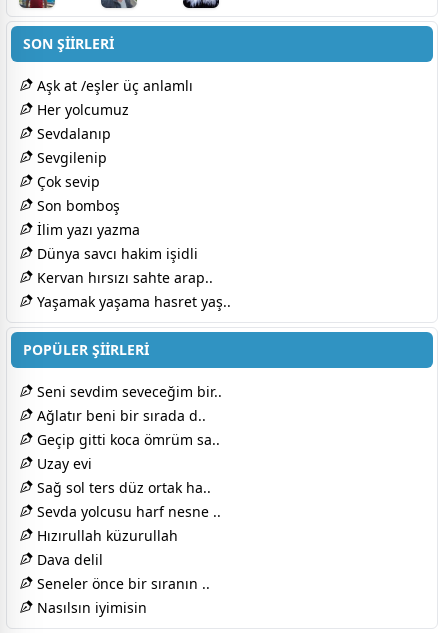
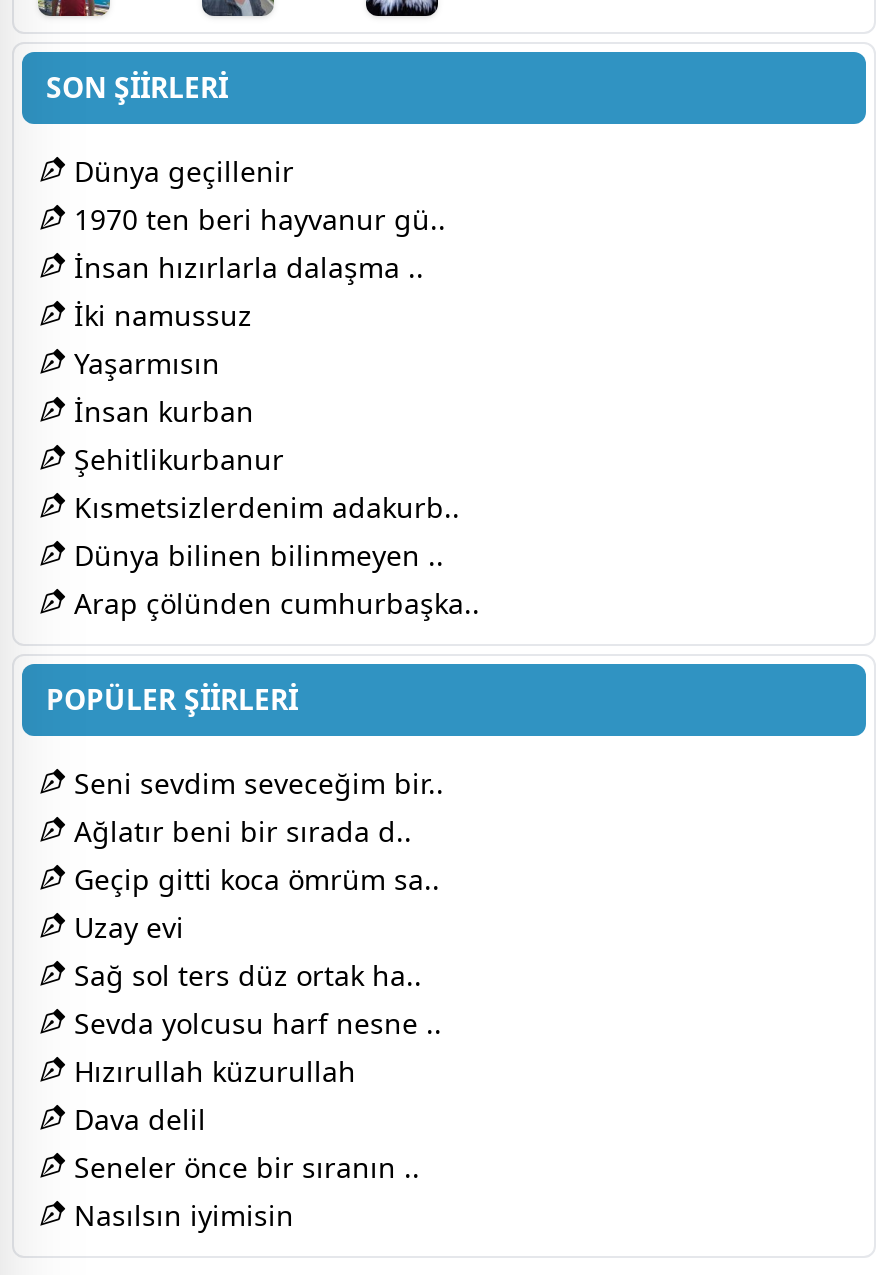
[33,75,231,310] Aşk at /eşler üç anlamlı | Her yolcumuz | Sevdalanıp | Sevgilenip | Çok sevip | Son bomboş | İlim yazı yazma | Dünya savcı hakim işidli | Kervan hırsızı sahte arap.. | Yaşamak yaşama hasret yaş.. -> [66,151,480,621] Dünya geçillenir | 1970 ten beri hayvanur gü.. | İnsan hızırlarla dalaşma .. | İki namussuz | Yaşarmısın | İnsan kurban | Şehitlikurbanur | Kısmetsizlerdenim adakurb.. | Dünya bilinen bilinmeyen .. | Arap çölünden cumhurbaşka..

